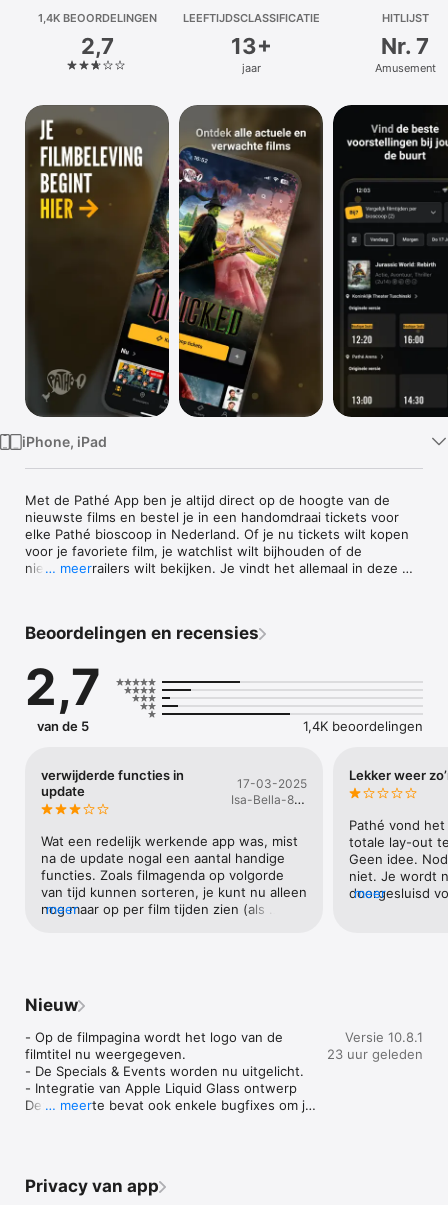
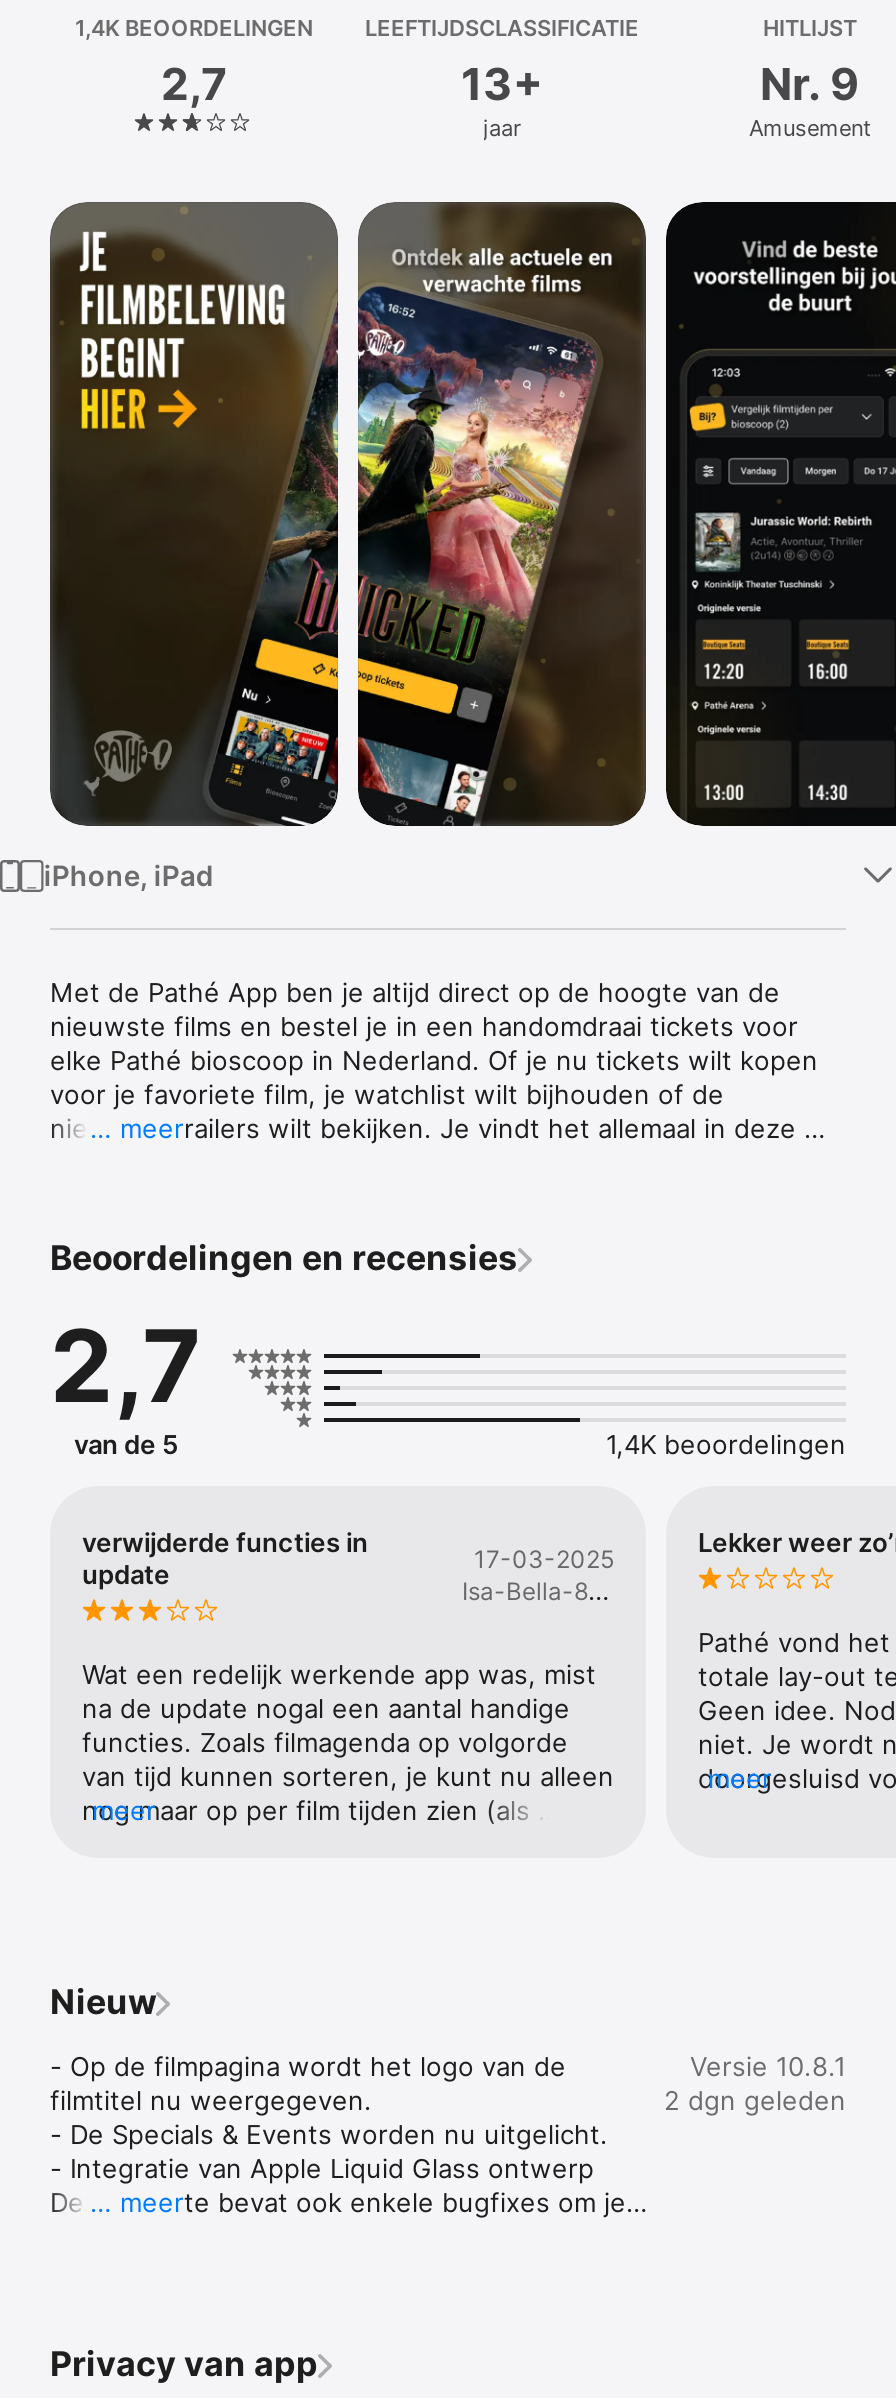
[381,33,429,59] Nr. 7 -> [760,58,860,110] Nr. 9
[327,1046,423,1062] 23 uur geleden -> [664,2084,846,2116] 2 dgn geleden

